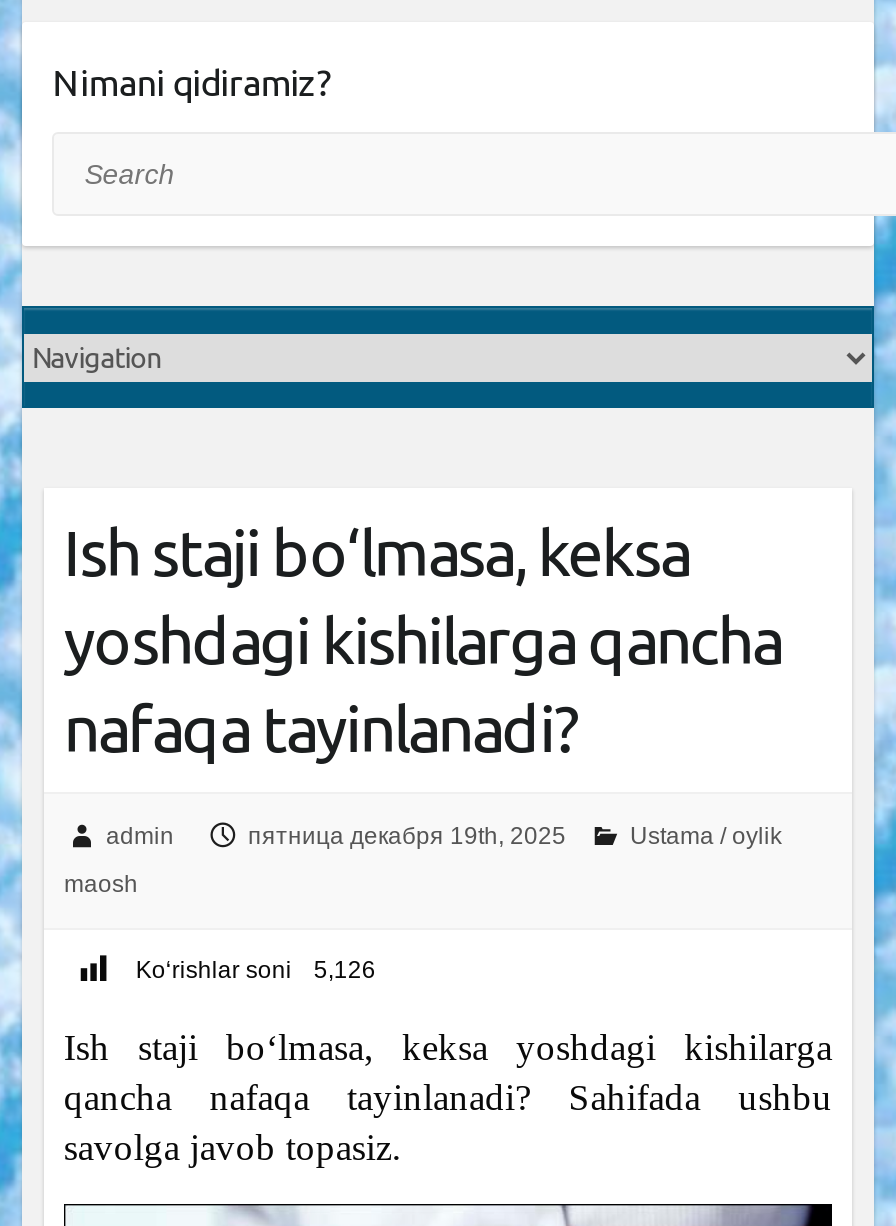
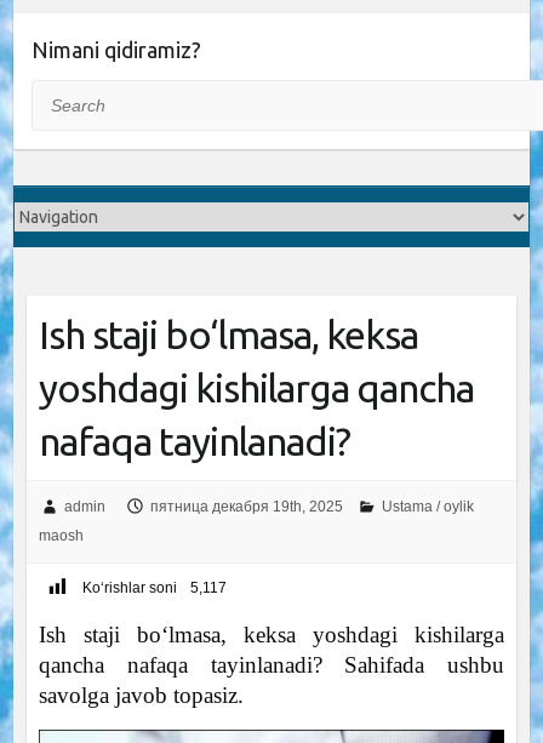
[136,956,376,984] Ko‘rishlar soni 5,126 -> [82,579,227,596] Ko‘rishlar soni 5,117

